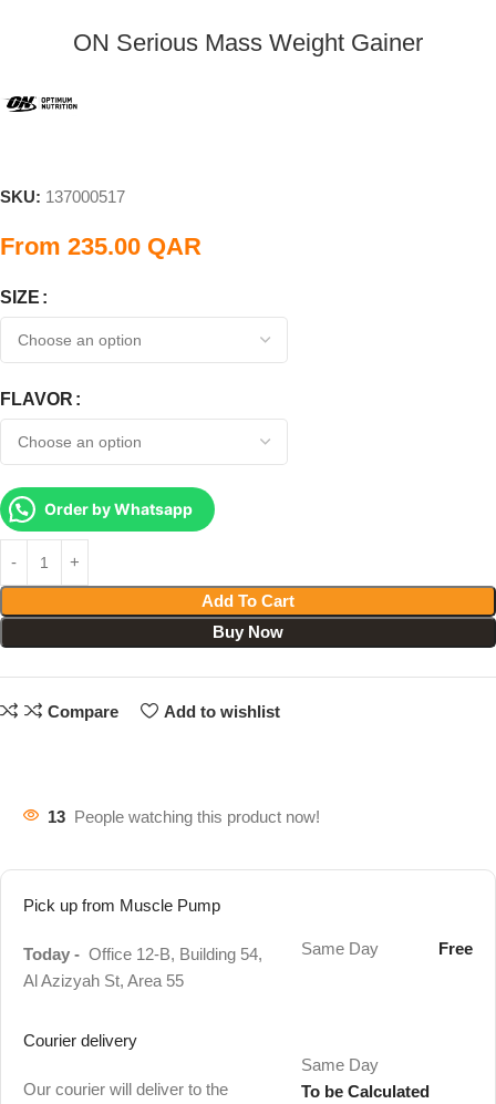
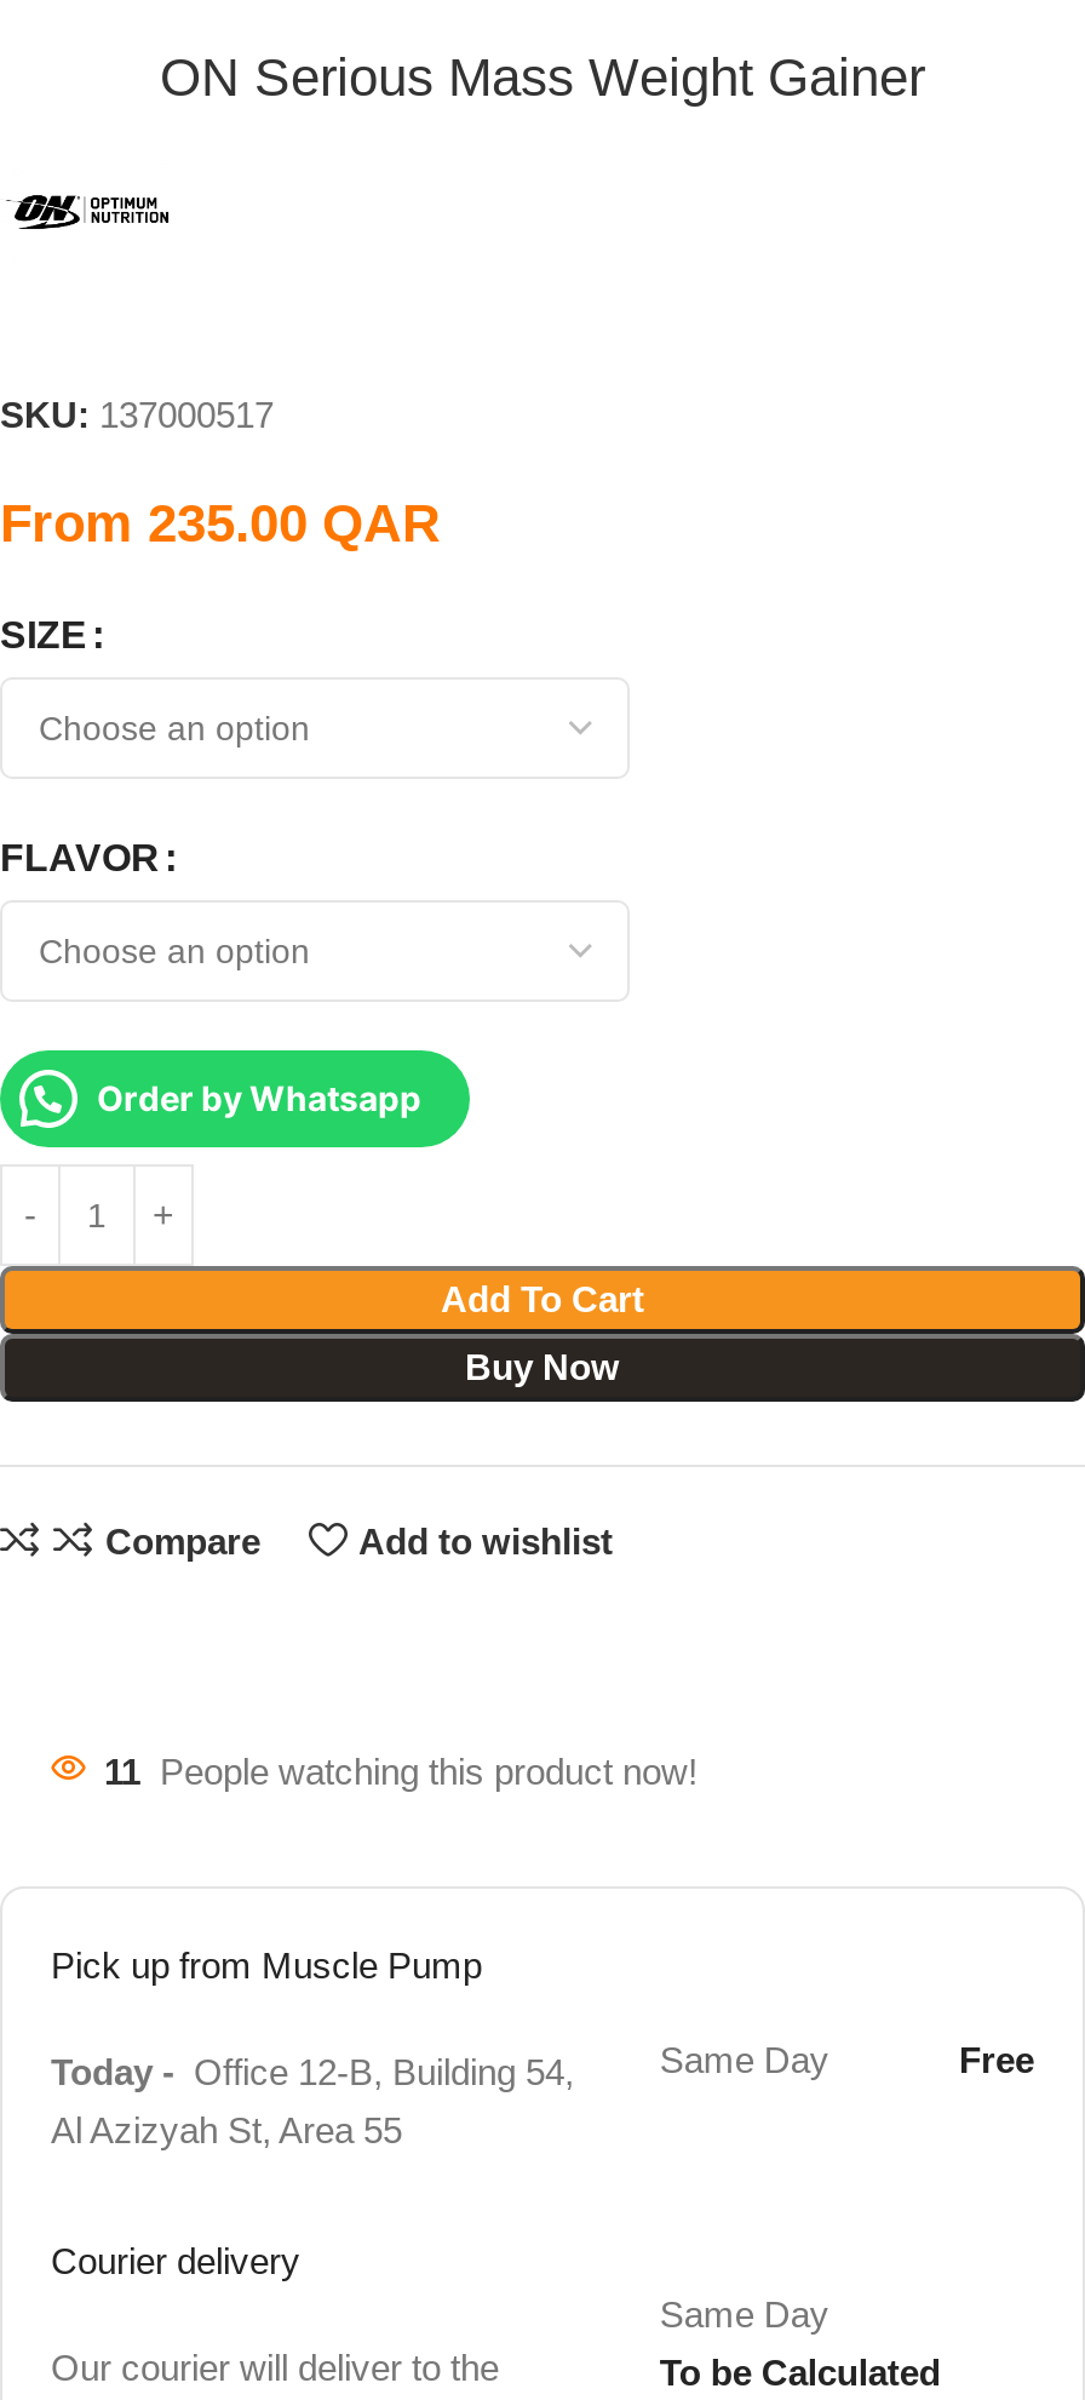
[48,807,320,826] 13 People watching this product now! -> [104,1750,697,1791] 11 People watching this product now!

